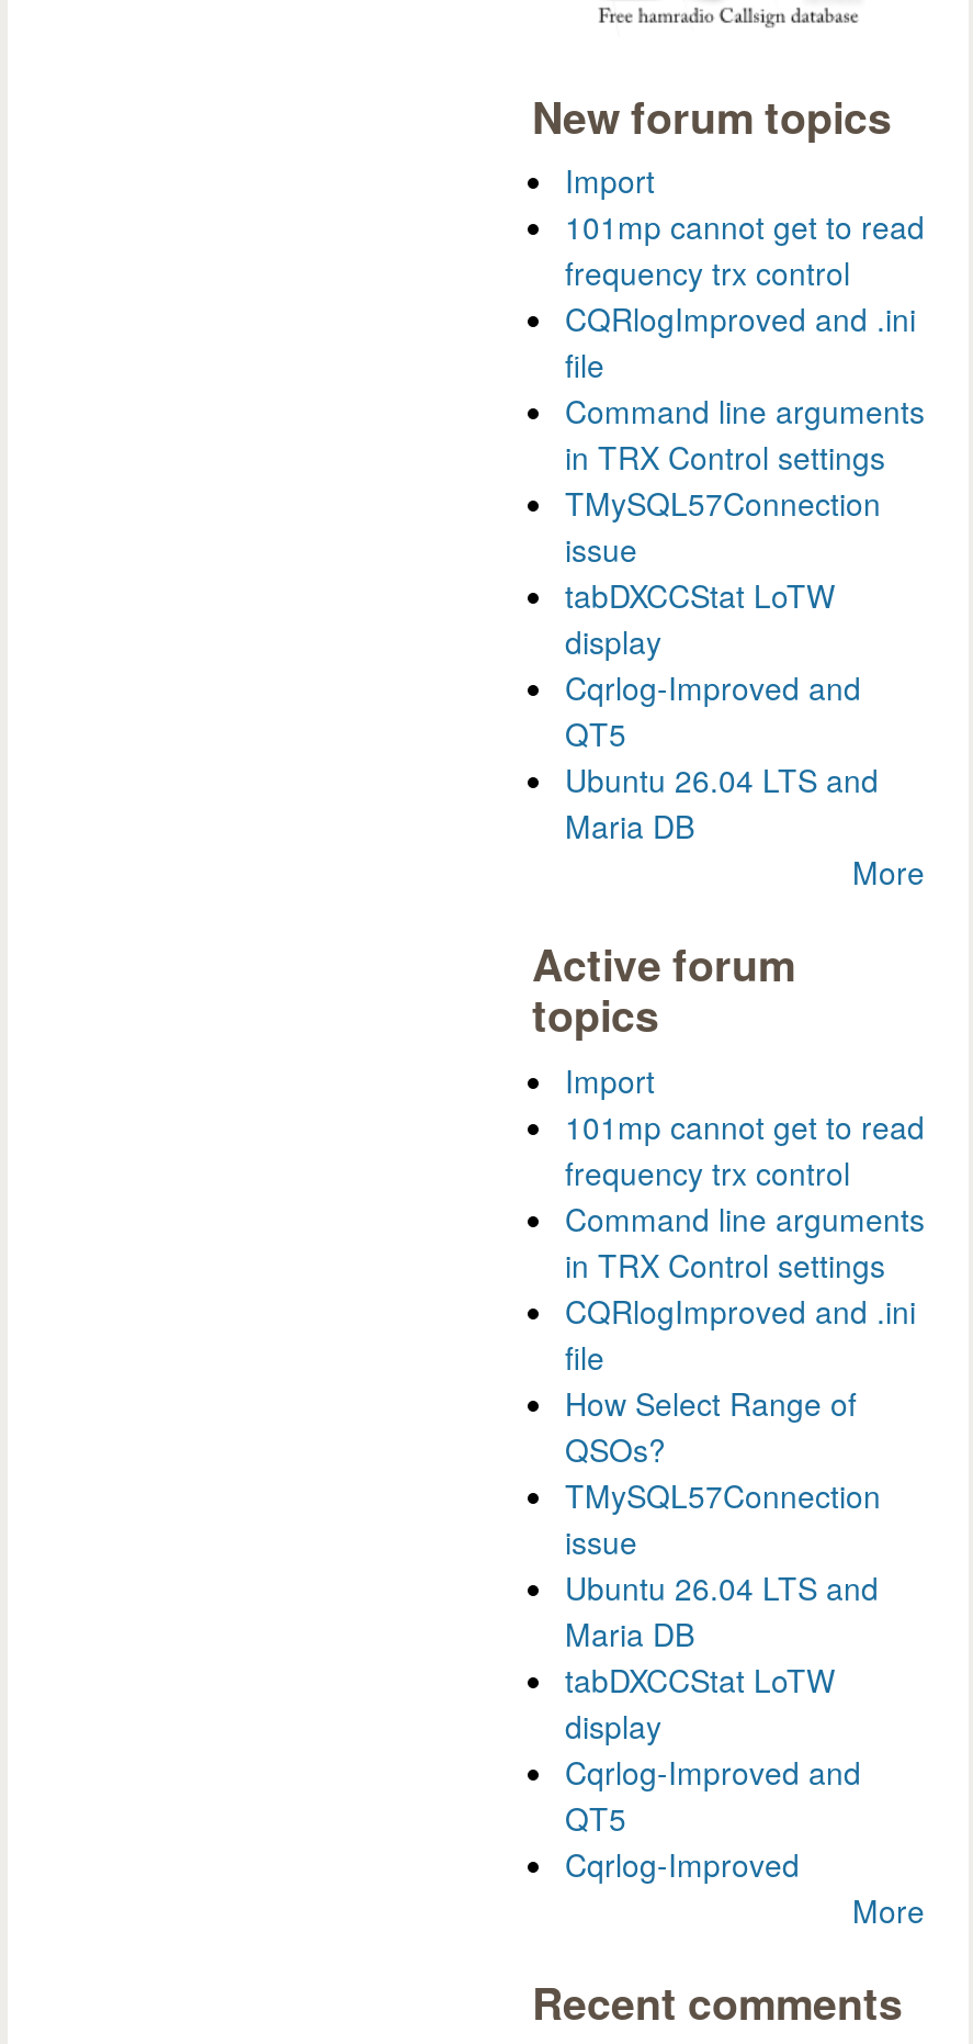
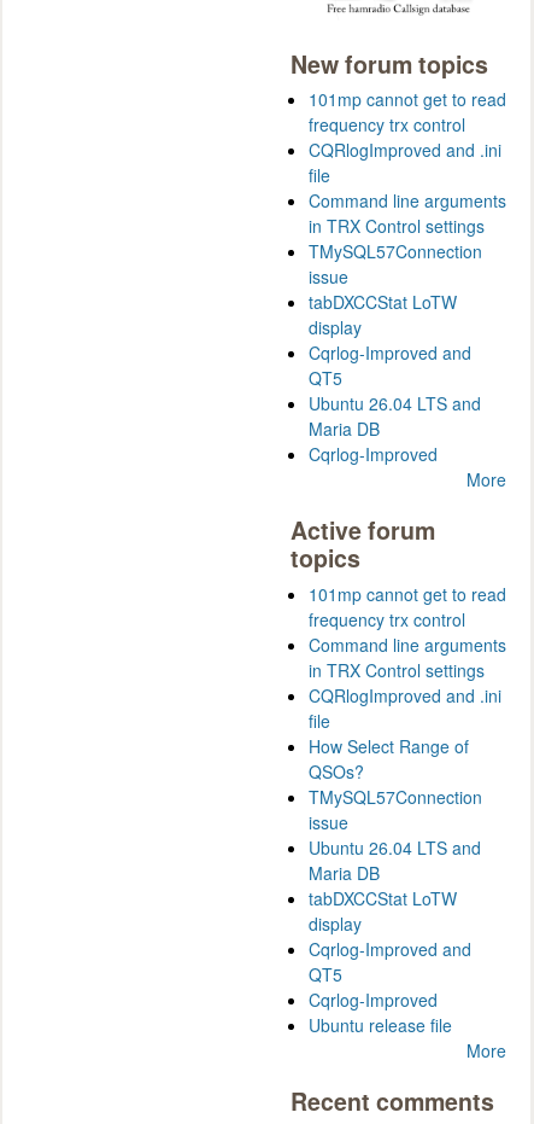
[565,159,655,203] Import -> none
moved [565,205,925,848] -> [309,87,506,441]: 101mp cannot get to read | frequency trx control | CQRlogImproved and .ini | ... | Ubuntu 26.04 LTS and | Maria DB
none -> [309,442,438,467] Cqrlog-Improved
[565,1059,655,1103] Import -> none
moved [565,1105,925,1886] -> [309,582,506,1012]: 101mp cannot get to read | frequency trx control | Command line arguments | ... | QT5 | Cqrlog-Improved
none -> [309,1013,452,1037] Ubuntu release file

